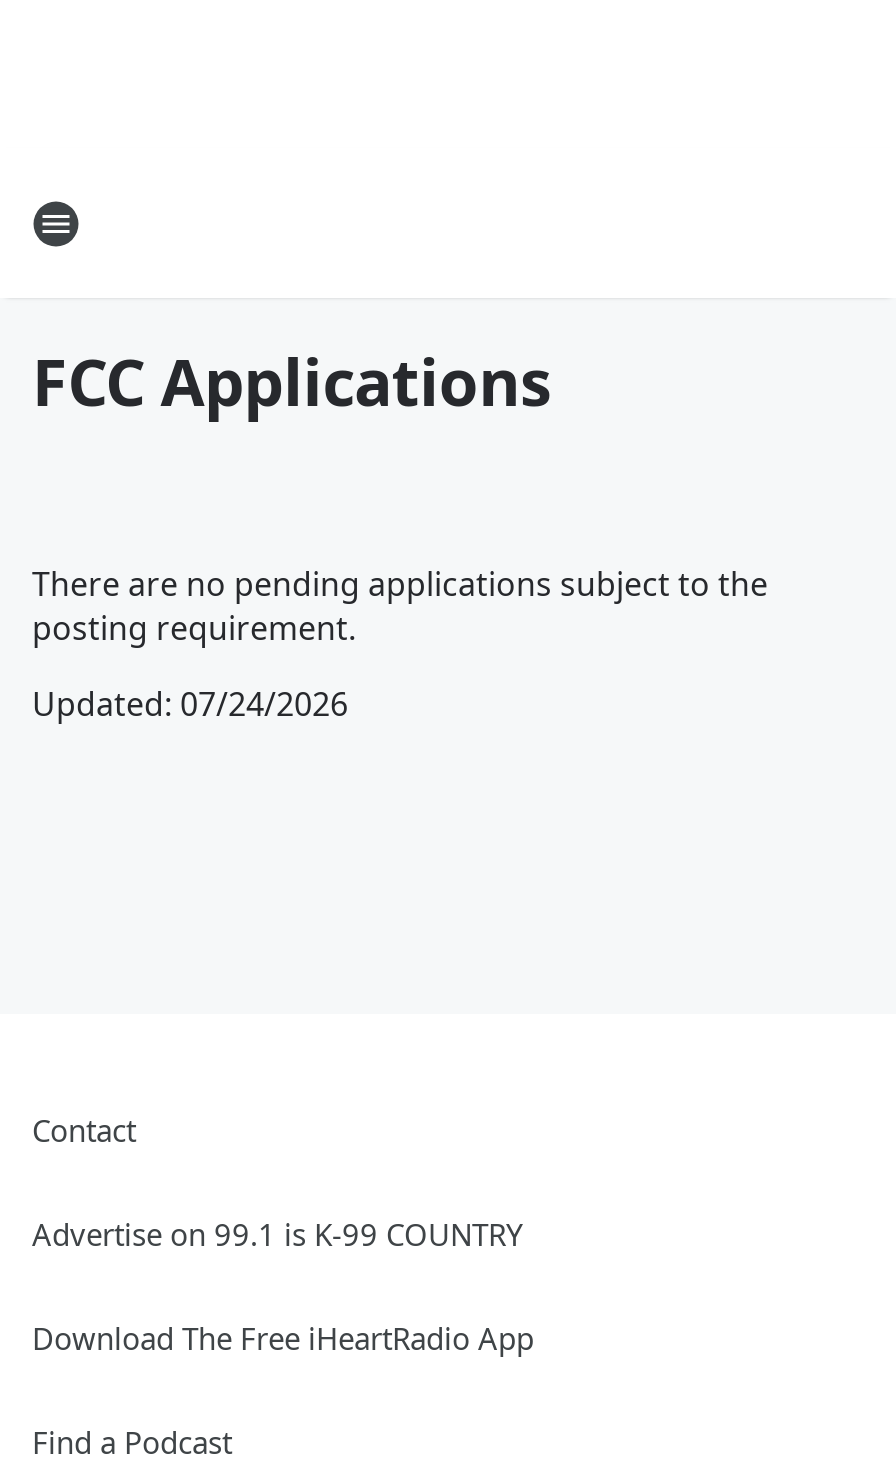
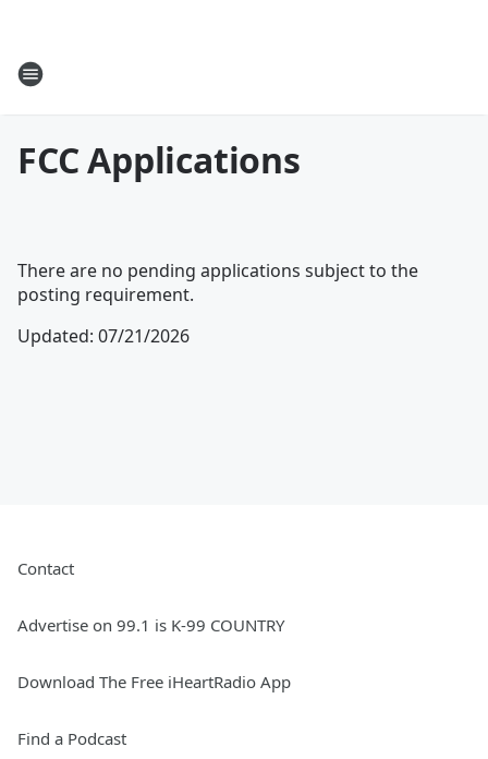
[32,682,348,726] Updated: 07/24/2026 -> [17,324,190,348] Updated: 07/21/2026

